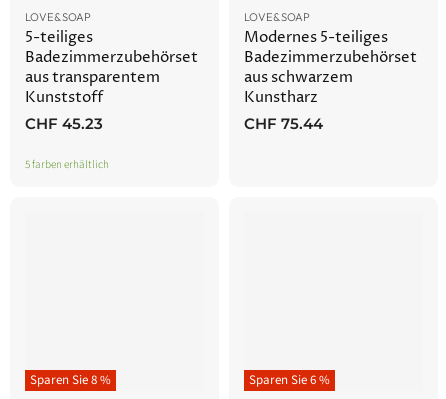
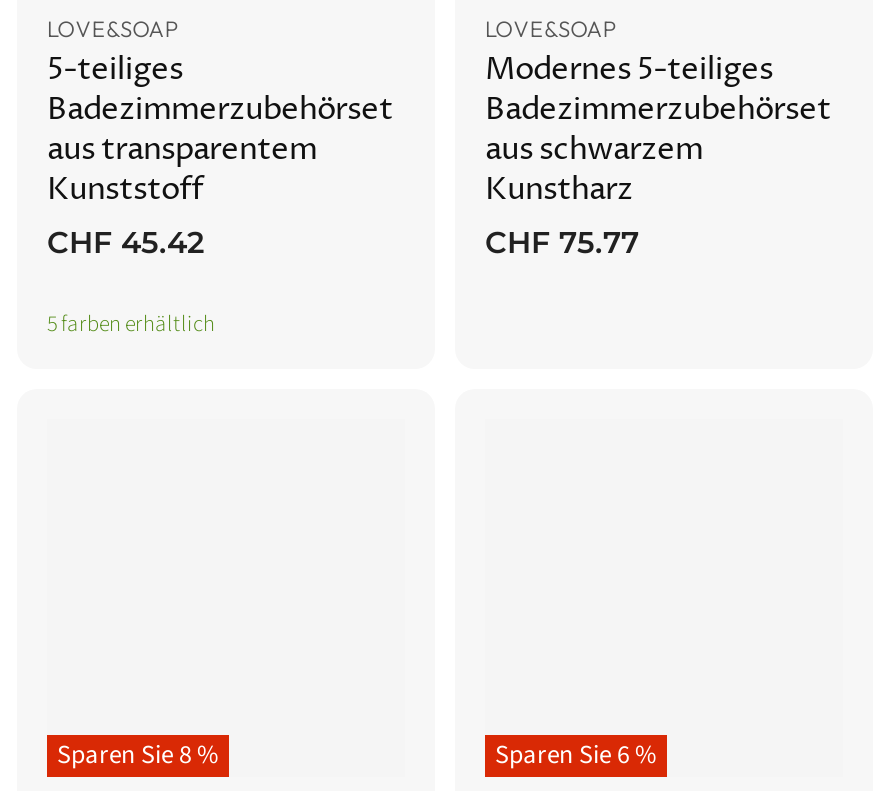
[25,113,103,132] CHF 45.23 -> [47,222,205,260] CHF 45.42
[244,113,323,132] CHF 75.44 -> [485,222,639,260] CHF 75.77

